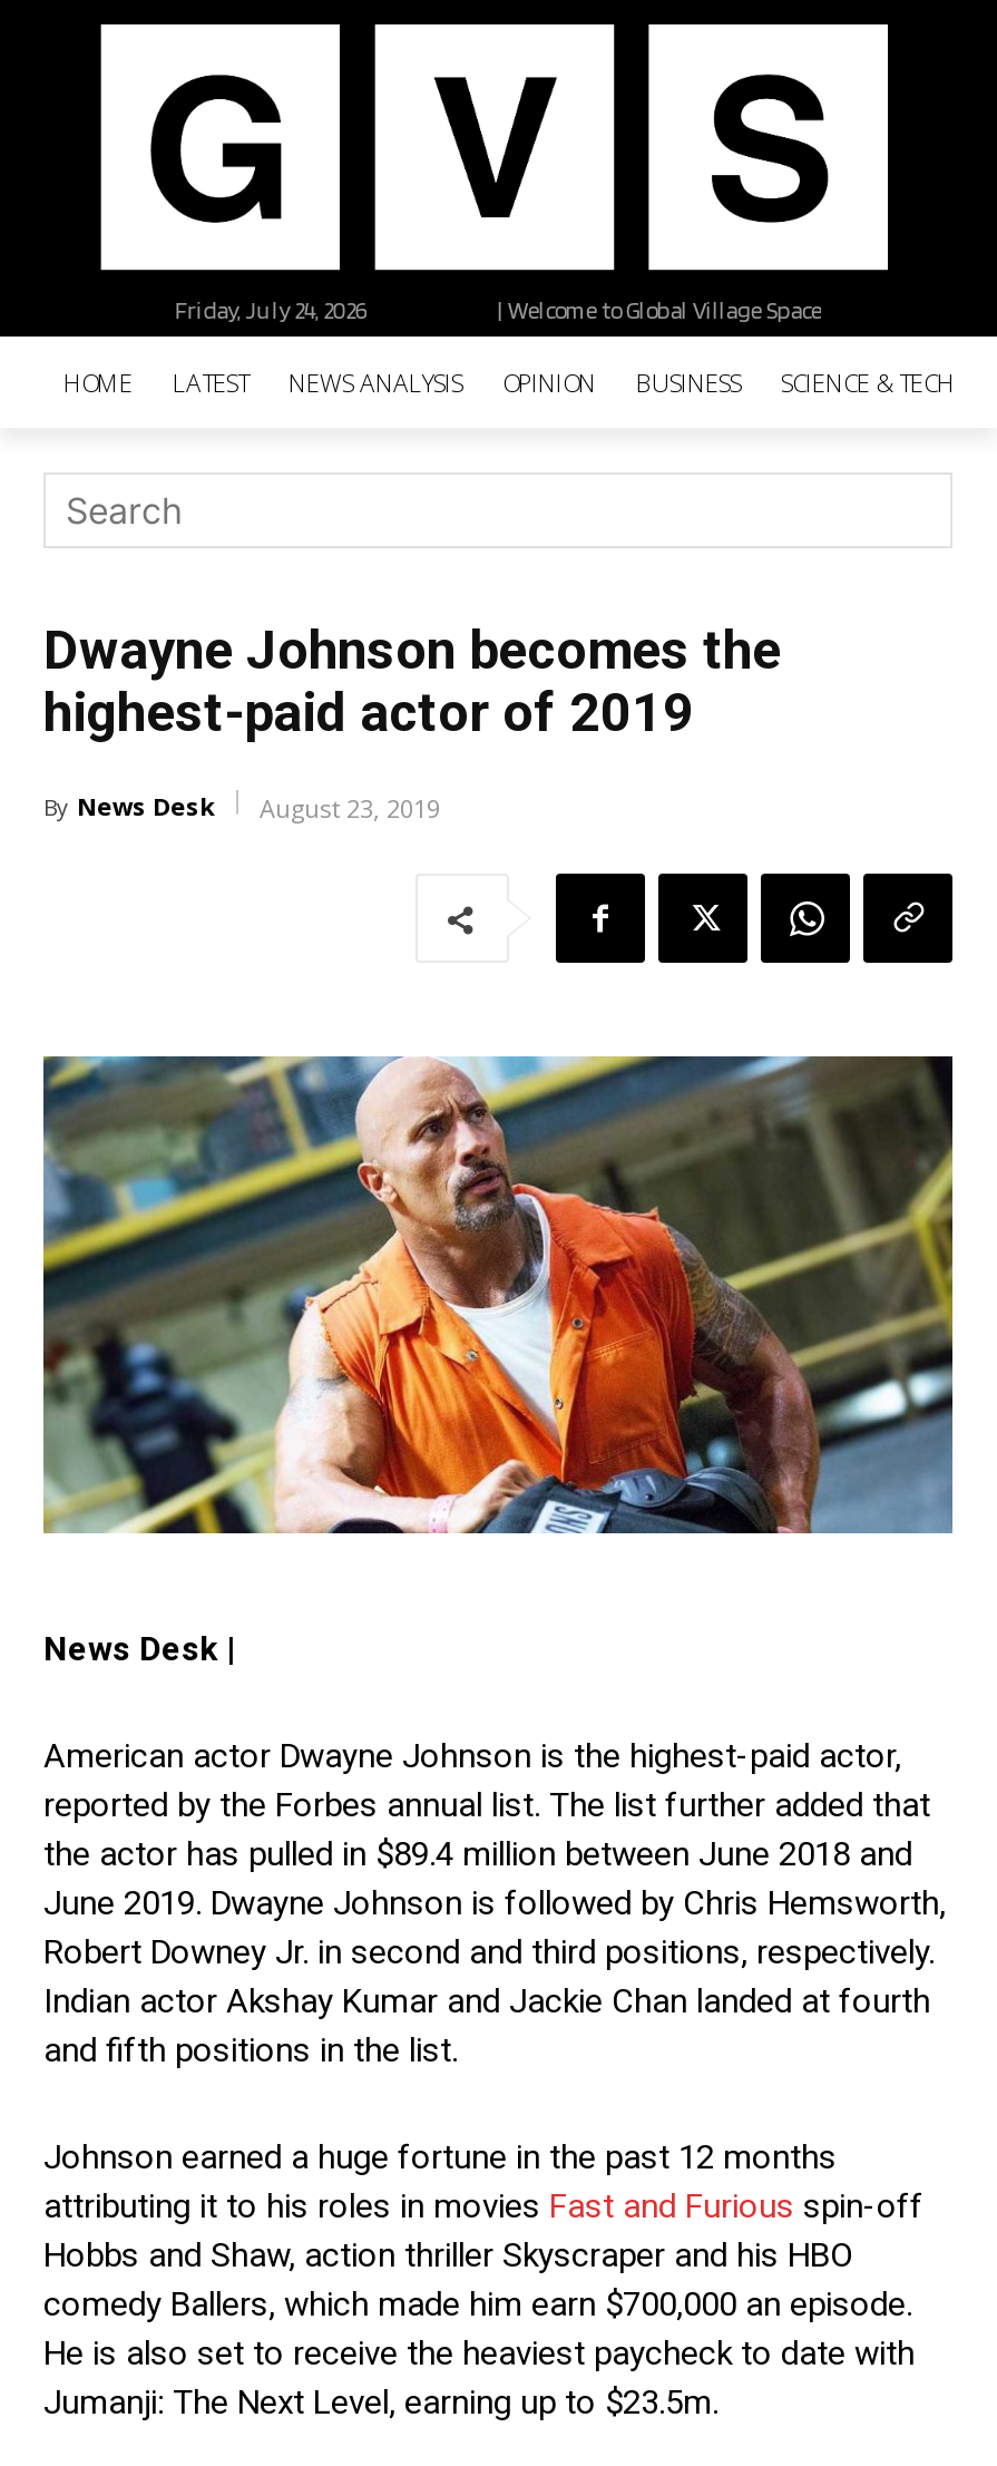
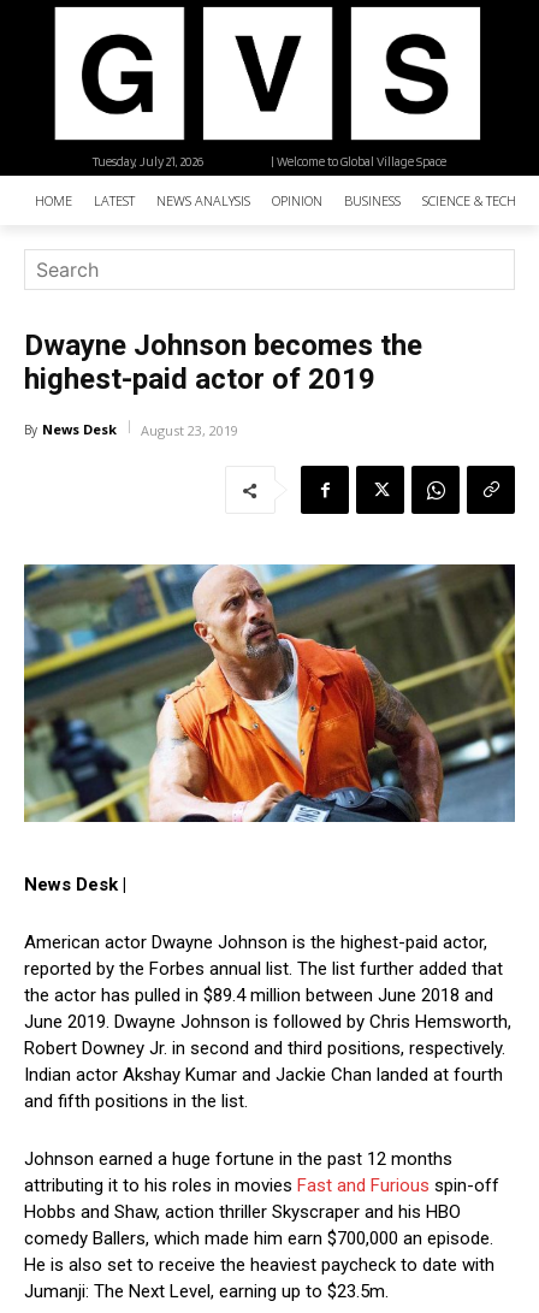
[174,295,366,326] Friday, July 24, 2026 -> [92,153,203,170] Tuesday, July 21, 2026

